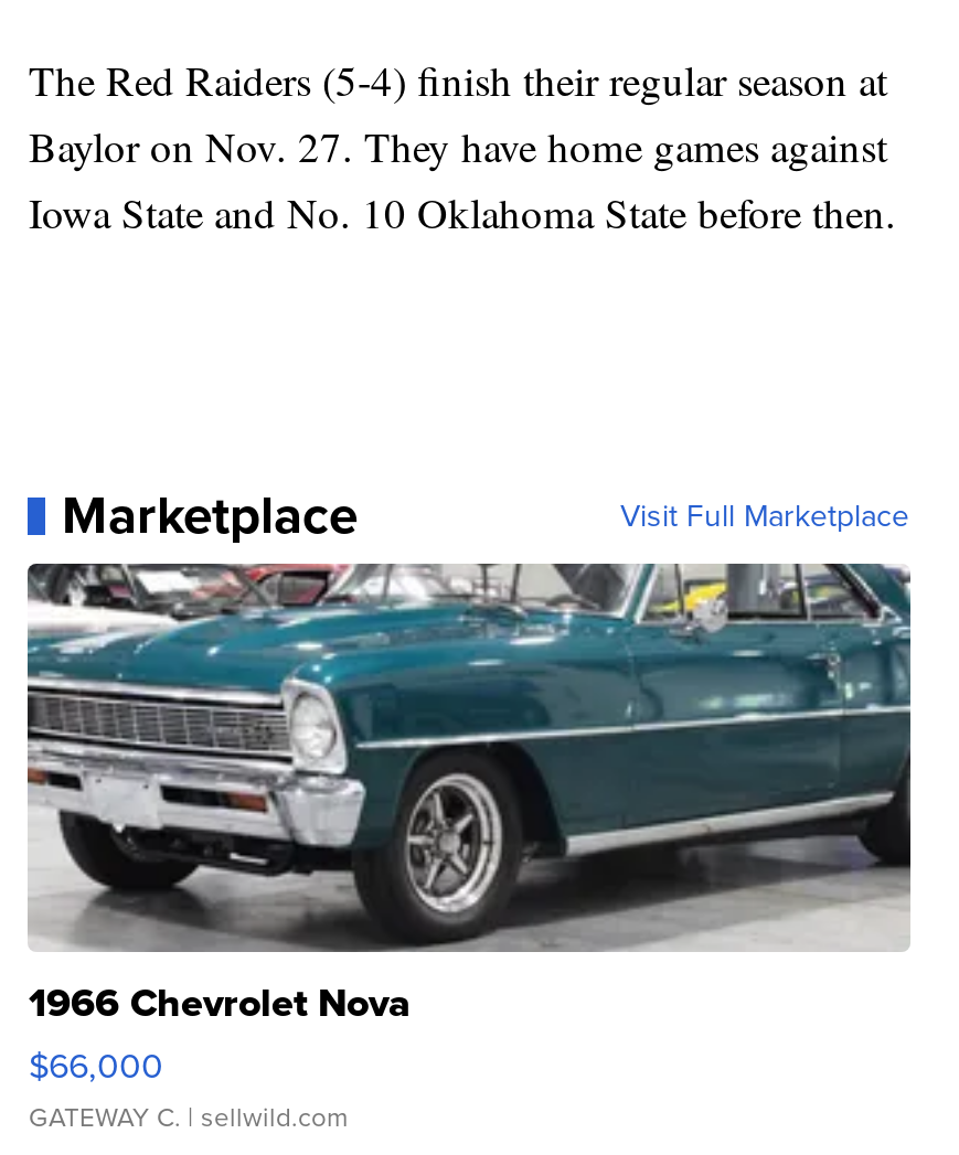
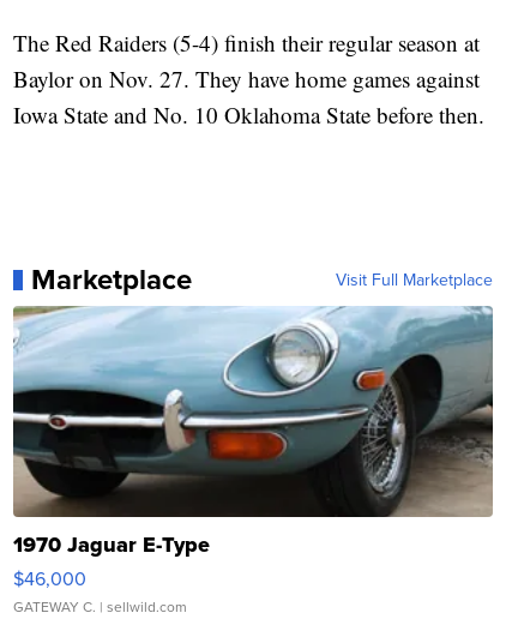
[25,562,910,1090] [image] | 1966 Chevrolet Nova | $66,000 -> [12,306,493,592] [image] | 1970 Jaguar E-Type | $46,000

